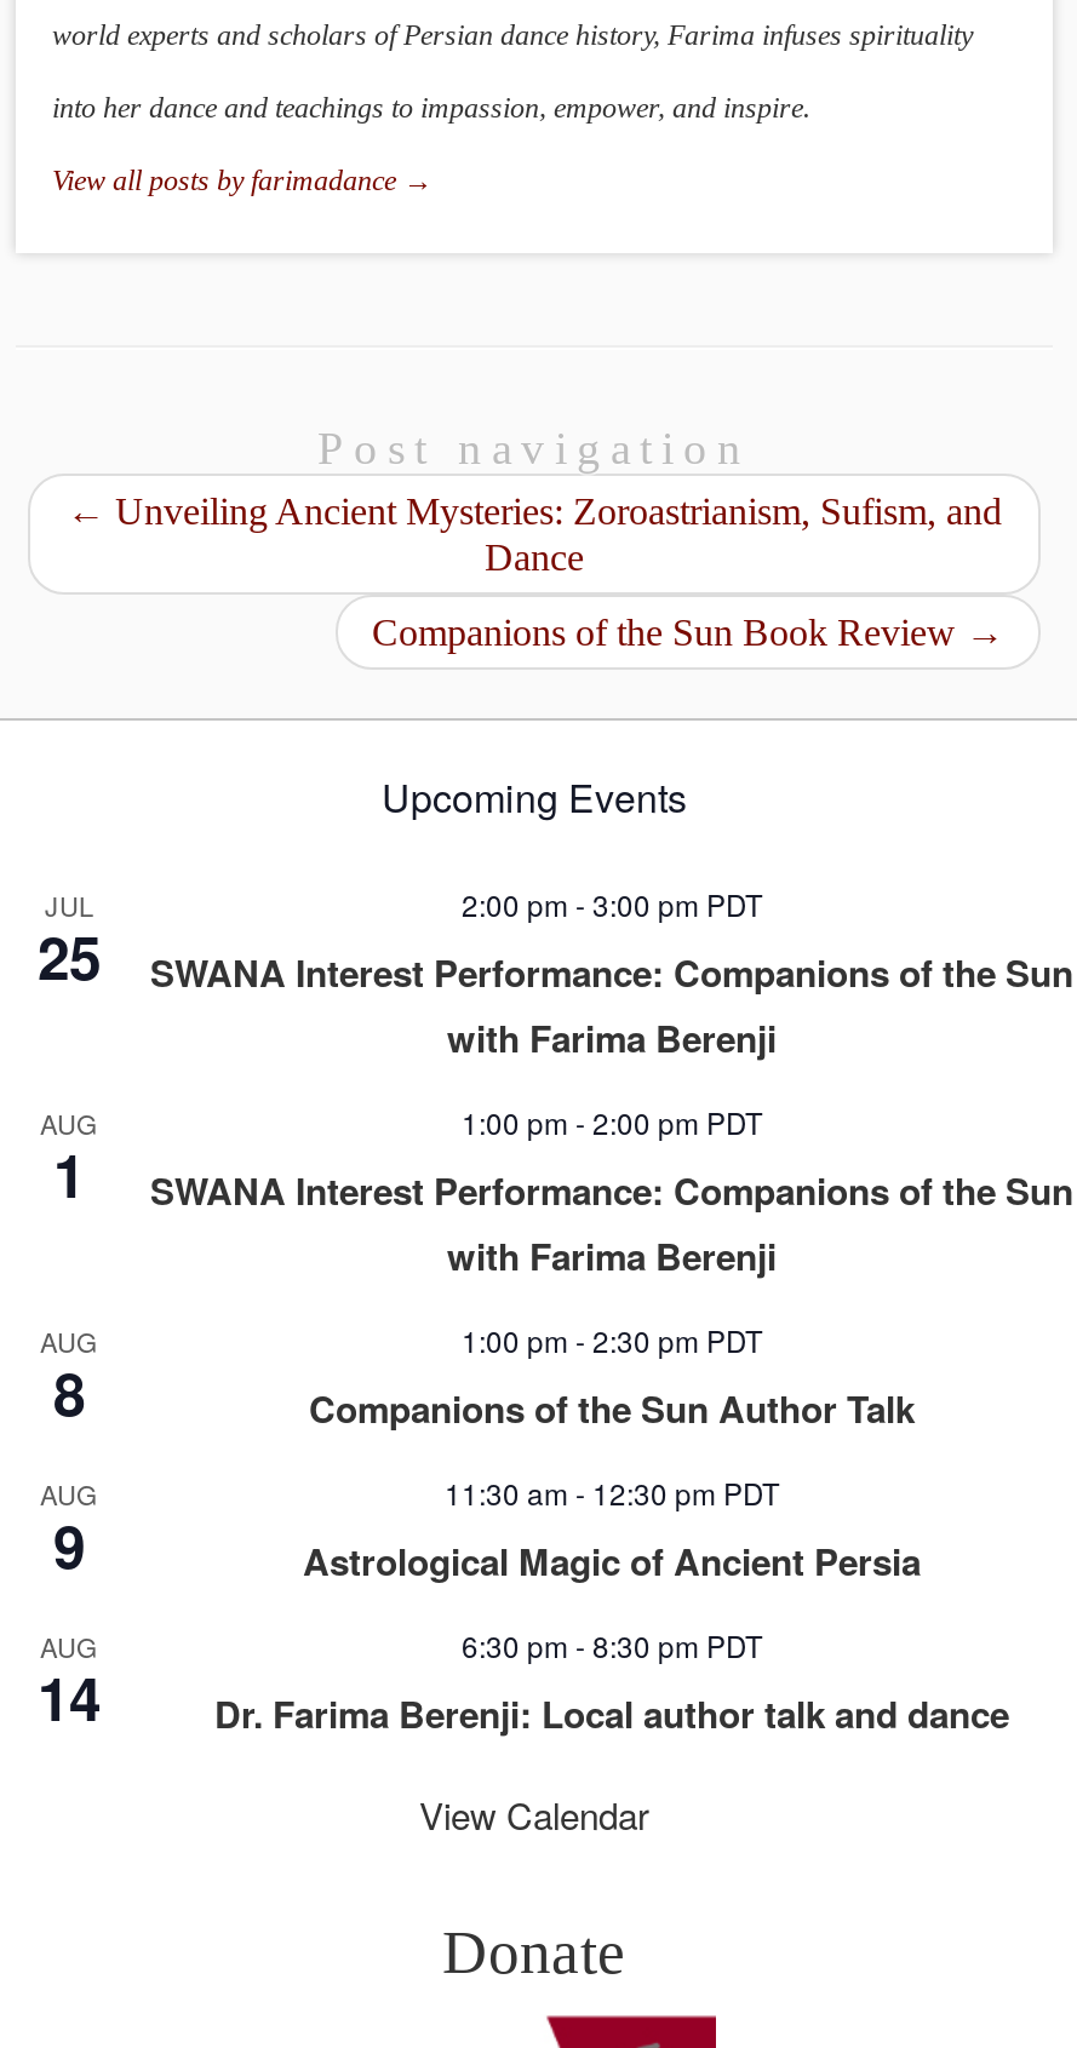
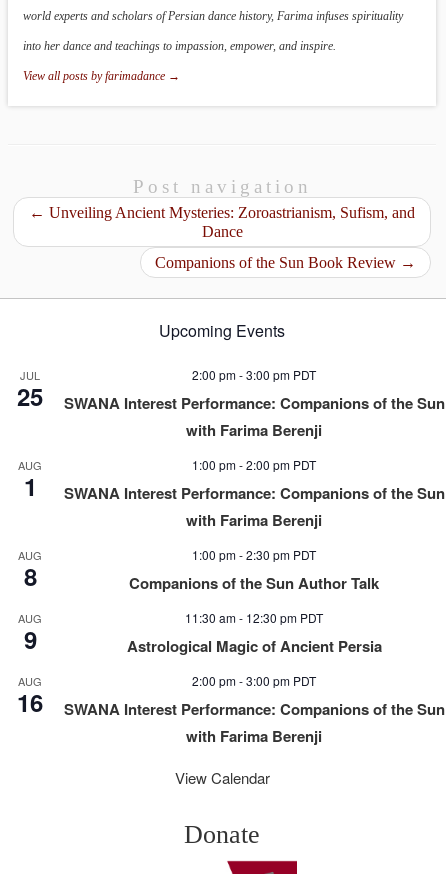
[214,1624,1009,1740] 6:30 pm - 8:30 pm PDT | Dr. Farima Berenji: Local author talk and dance -> [63,672,444,747] 2:00 pm - 3:00 pm PDT | SWANA Interest Performance: Companions of the Sun | with Farima Berenji
[38,1656,101,1738] 14 -> [17,685,43,719] 16

